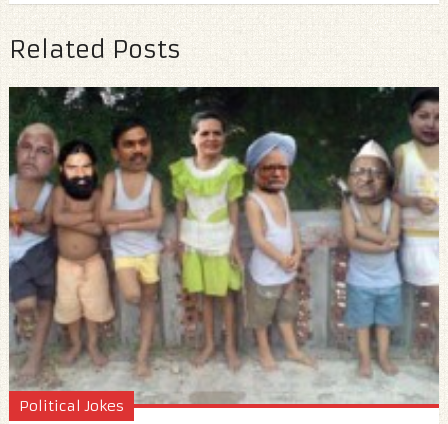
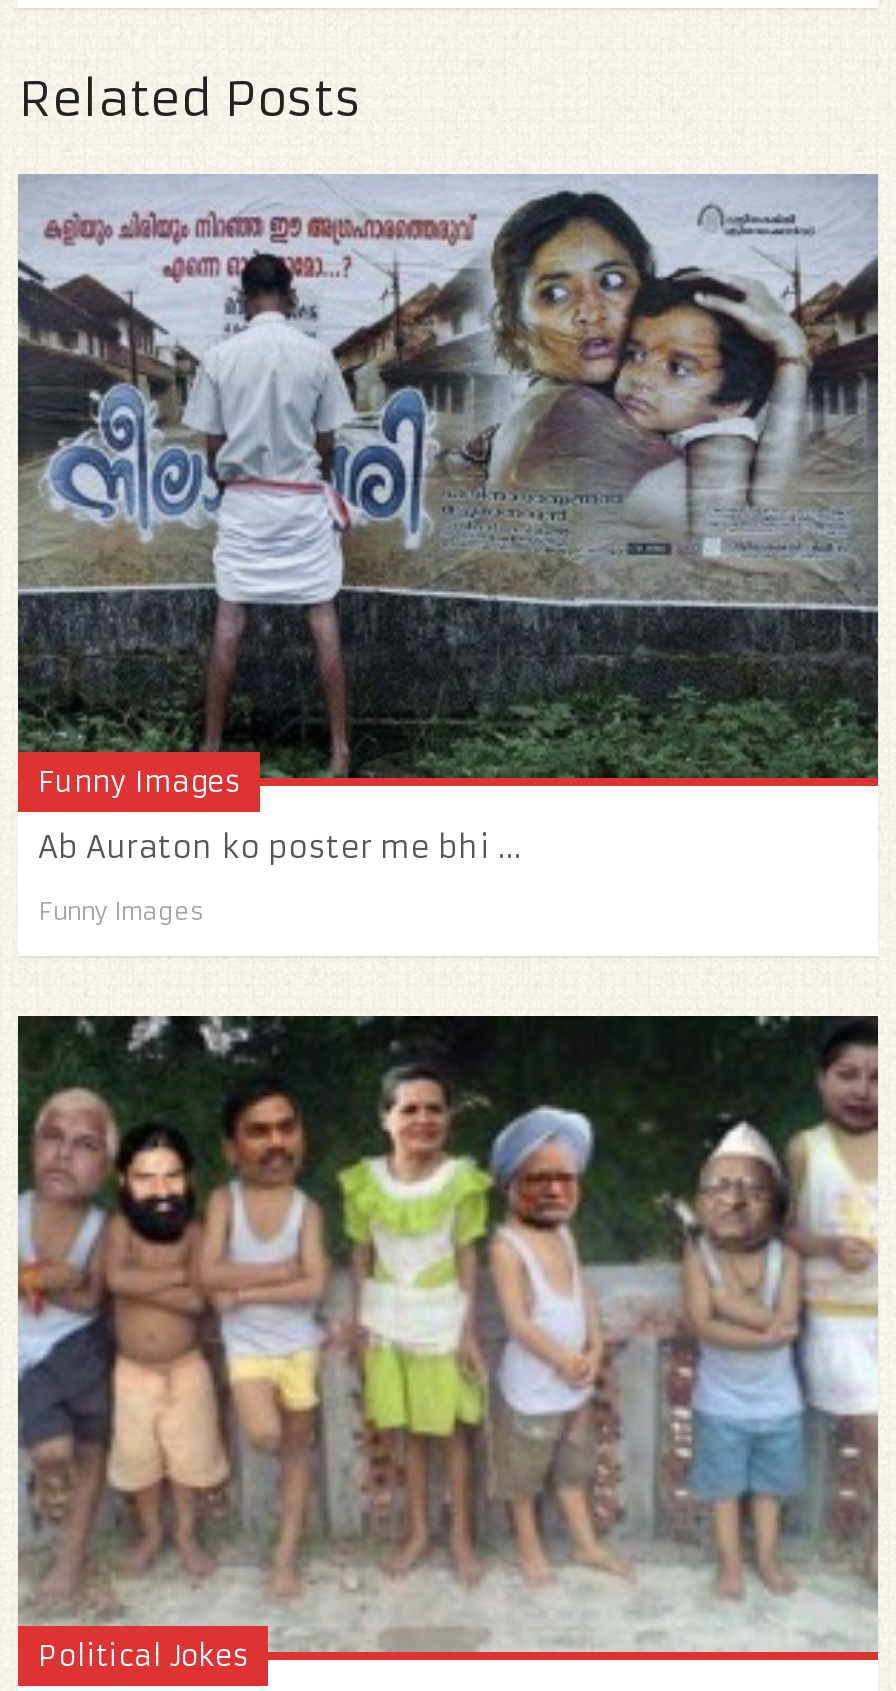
none -> [16,174,880,926] [image] | Funny Images | Ab Auraton ko poster me bhi ... | Funny Images

